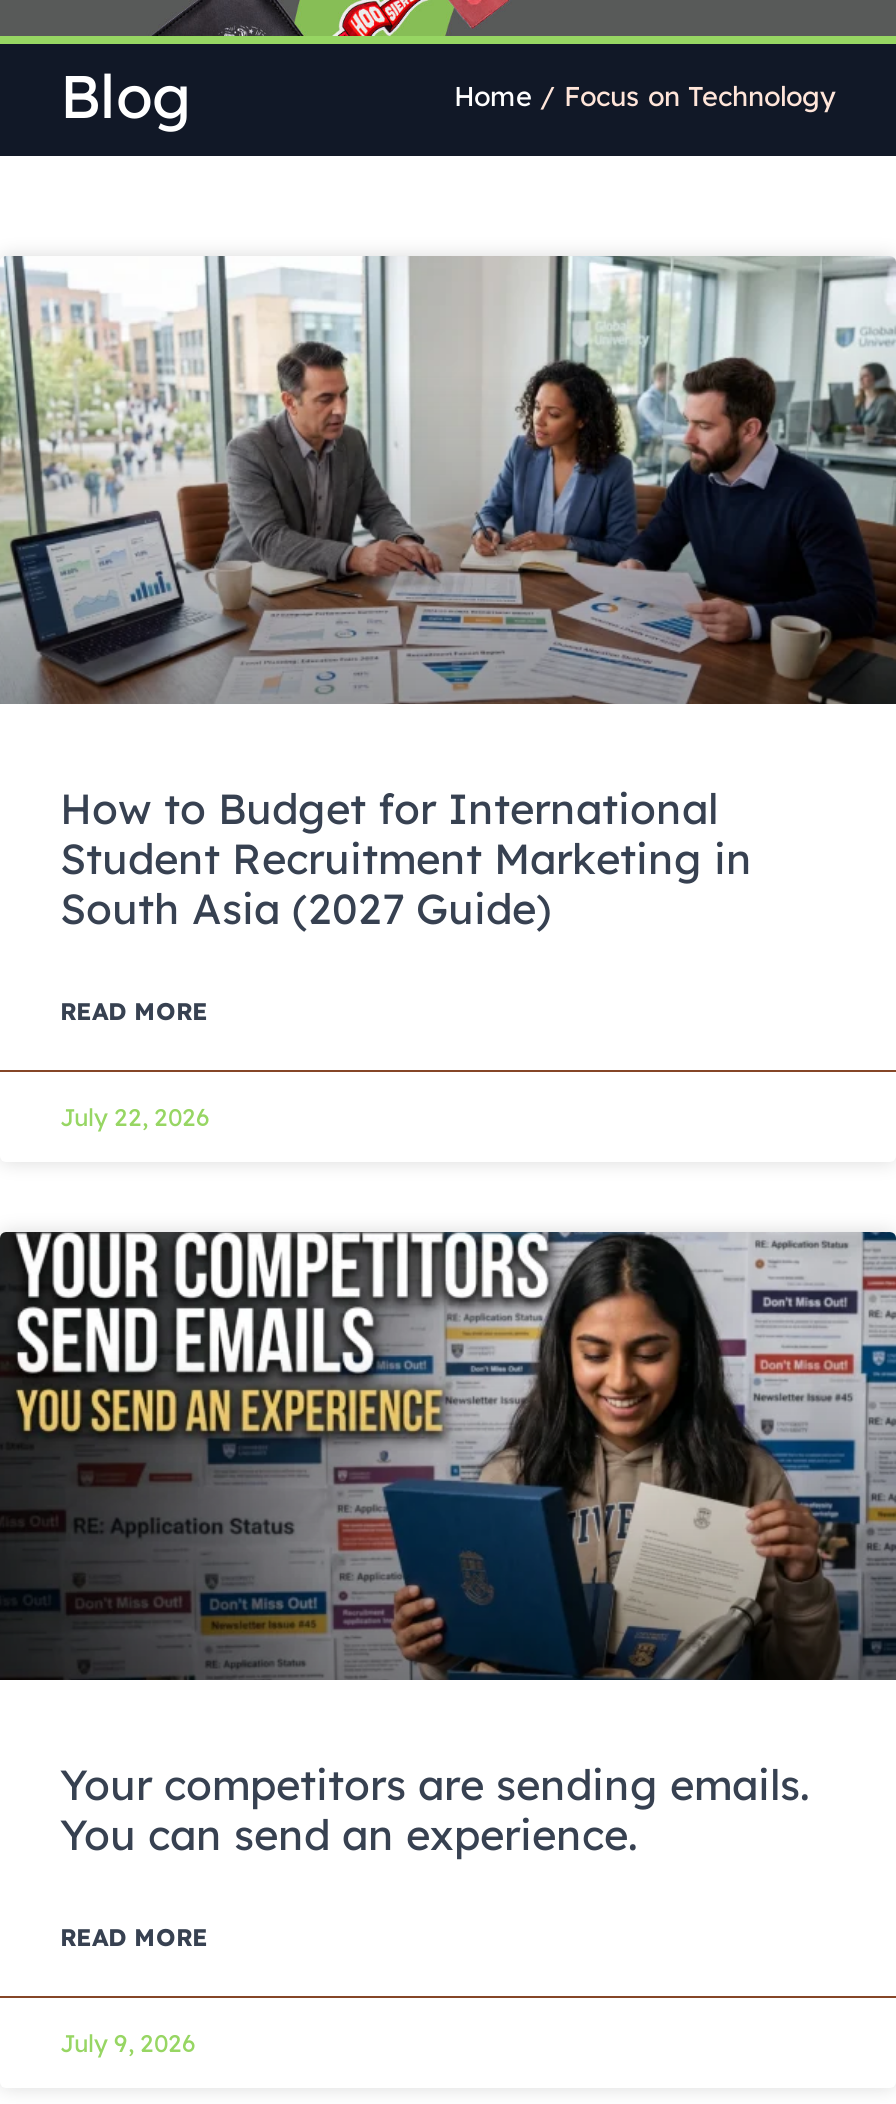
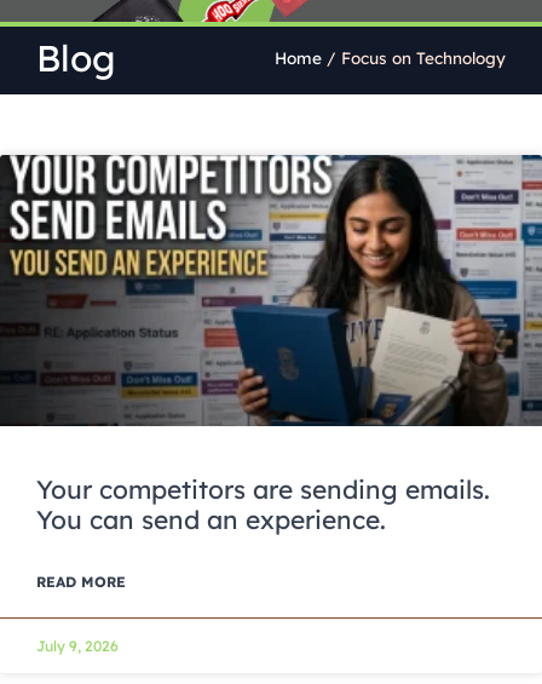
[6,256,890,1026] [image] | How to Budget for International | Student Recruitment Marketing in | South Asia (2027 Guide) | READ MORE -> none
[60,1102,210,1132] July 22, 2026 -> none

